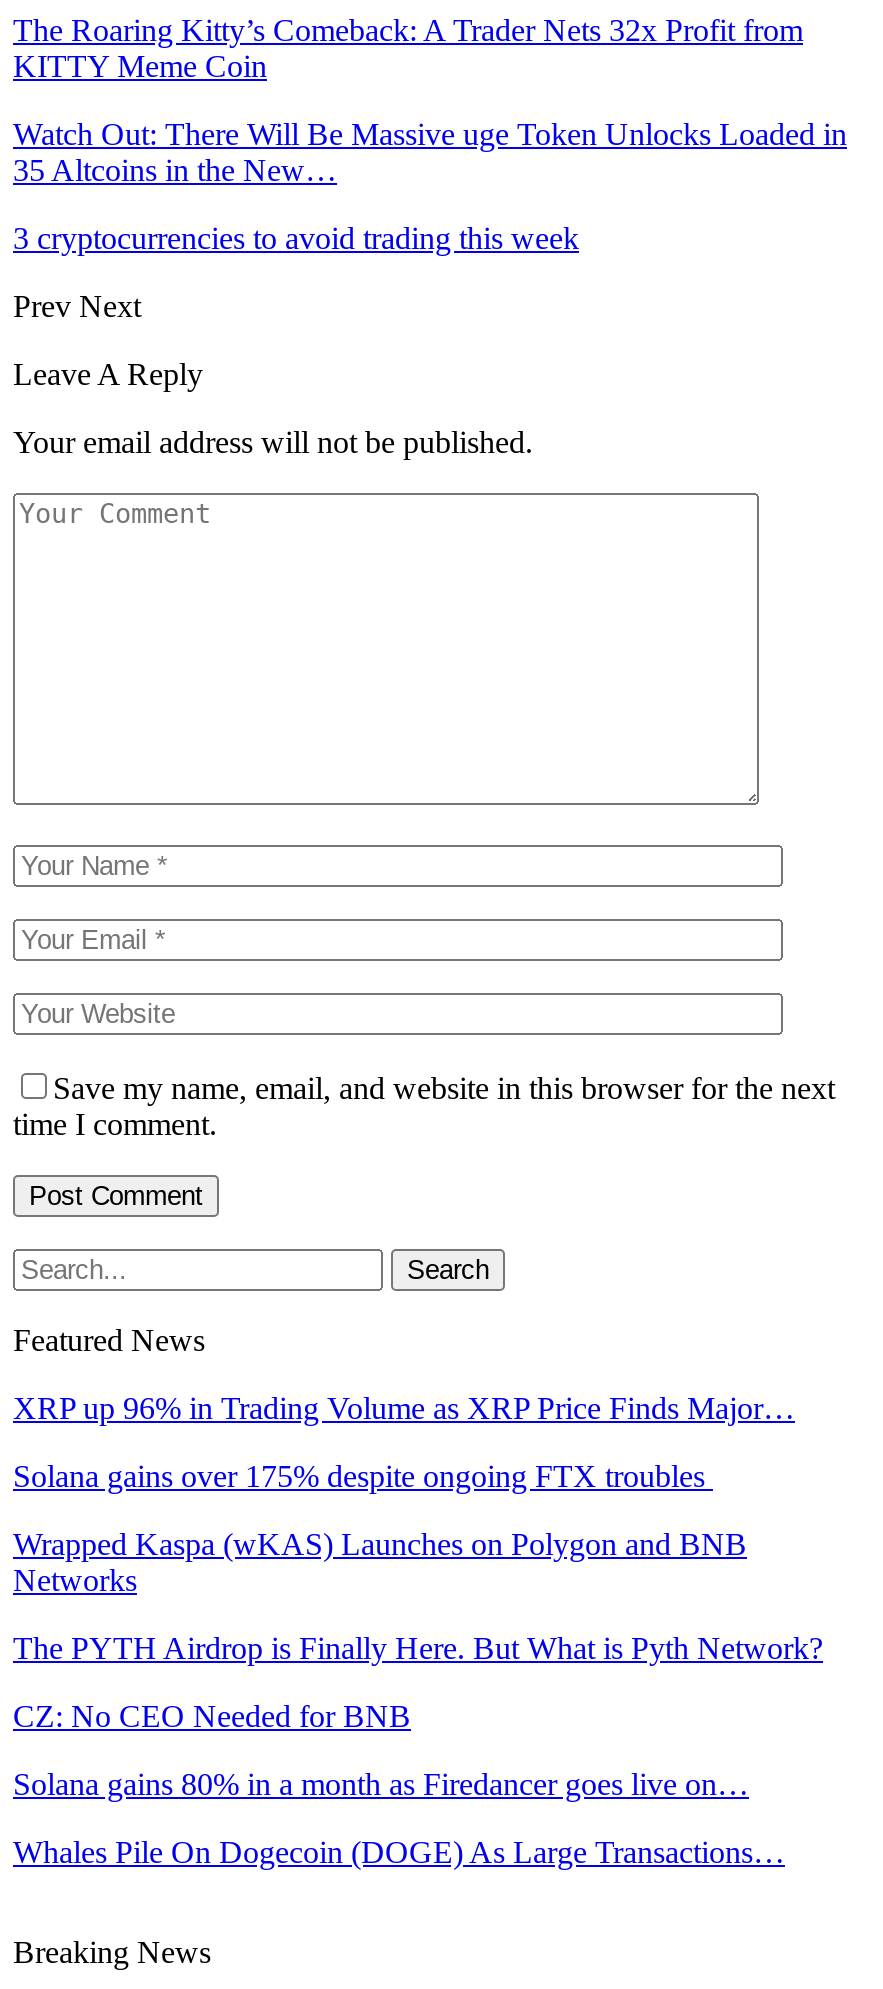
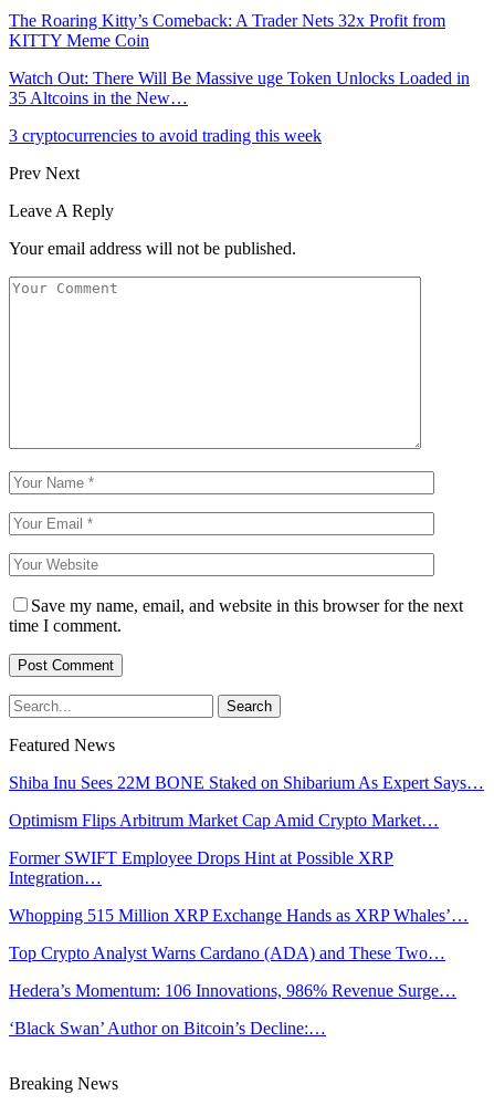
[13,1390,795,1424] XRP up 96% in Trading Volume as XRP Price Finds Major… -> [9,773,484,792] Shiba Inu Sees 22M BONE Staked on Shibarium As Expert Says…
[13,1458,713,1492] Solana gains over 175% despite ongoing FTX troubles -> [9,810,439,829] Optimism Flips Arbitrum Market Cap Amid Crypto Market…
[13,1526,747,1596] Wrapped Kaspa (wKAS) Launches on Polygon and BNB | Networks -> [9,848,393,887] Former SWIFT Employee Drops Hint at Possible XRP | Integration…
[13,1630,823,1664] The PYTH Airdrop is Finally Here. But What is Pyth Network? -> [9,905,469,924] Whopping 515 Million XRP Exchange Hands as XRP Whales’…
[13,1698,411,1732] CZ: No CEO Needed for BNB -> [9,943,445,962] Top Crypto Analyst Warns Cardano (ADA) and These Two…
[13,1766,749,1800] Solana gains 80% in a month as Firedancer goes live on… -> [9,981,456,999] Hedera’s Momentum: 106 Innovations, 986% Revenue Surge…
[13,1834,785,1868] Whales Pile On Dogecoin (DOGE) As Large Transactions… -> [9,1018,326,1037] ‘Black Swan’ Author on Bitcoin’s Decline:…

